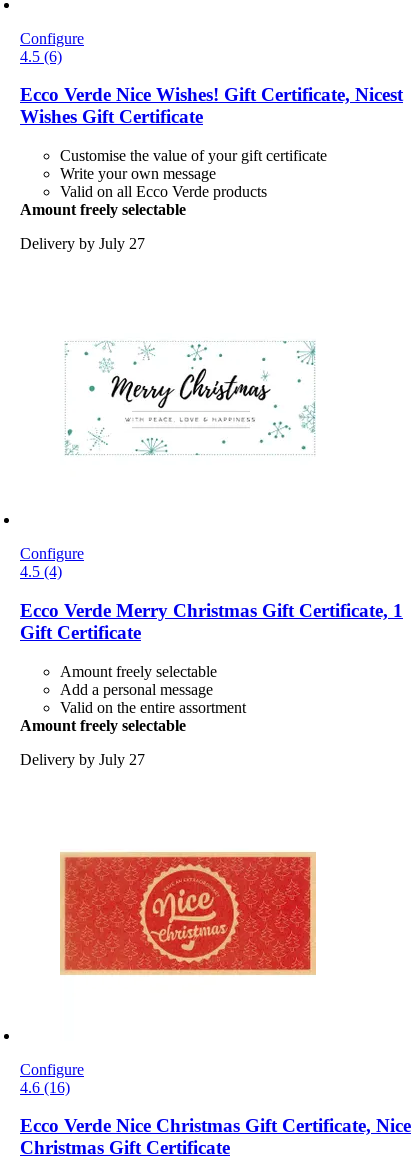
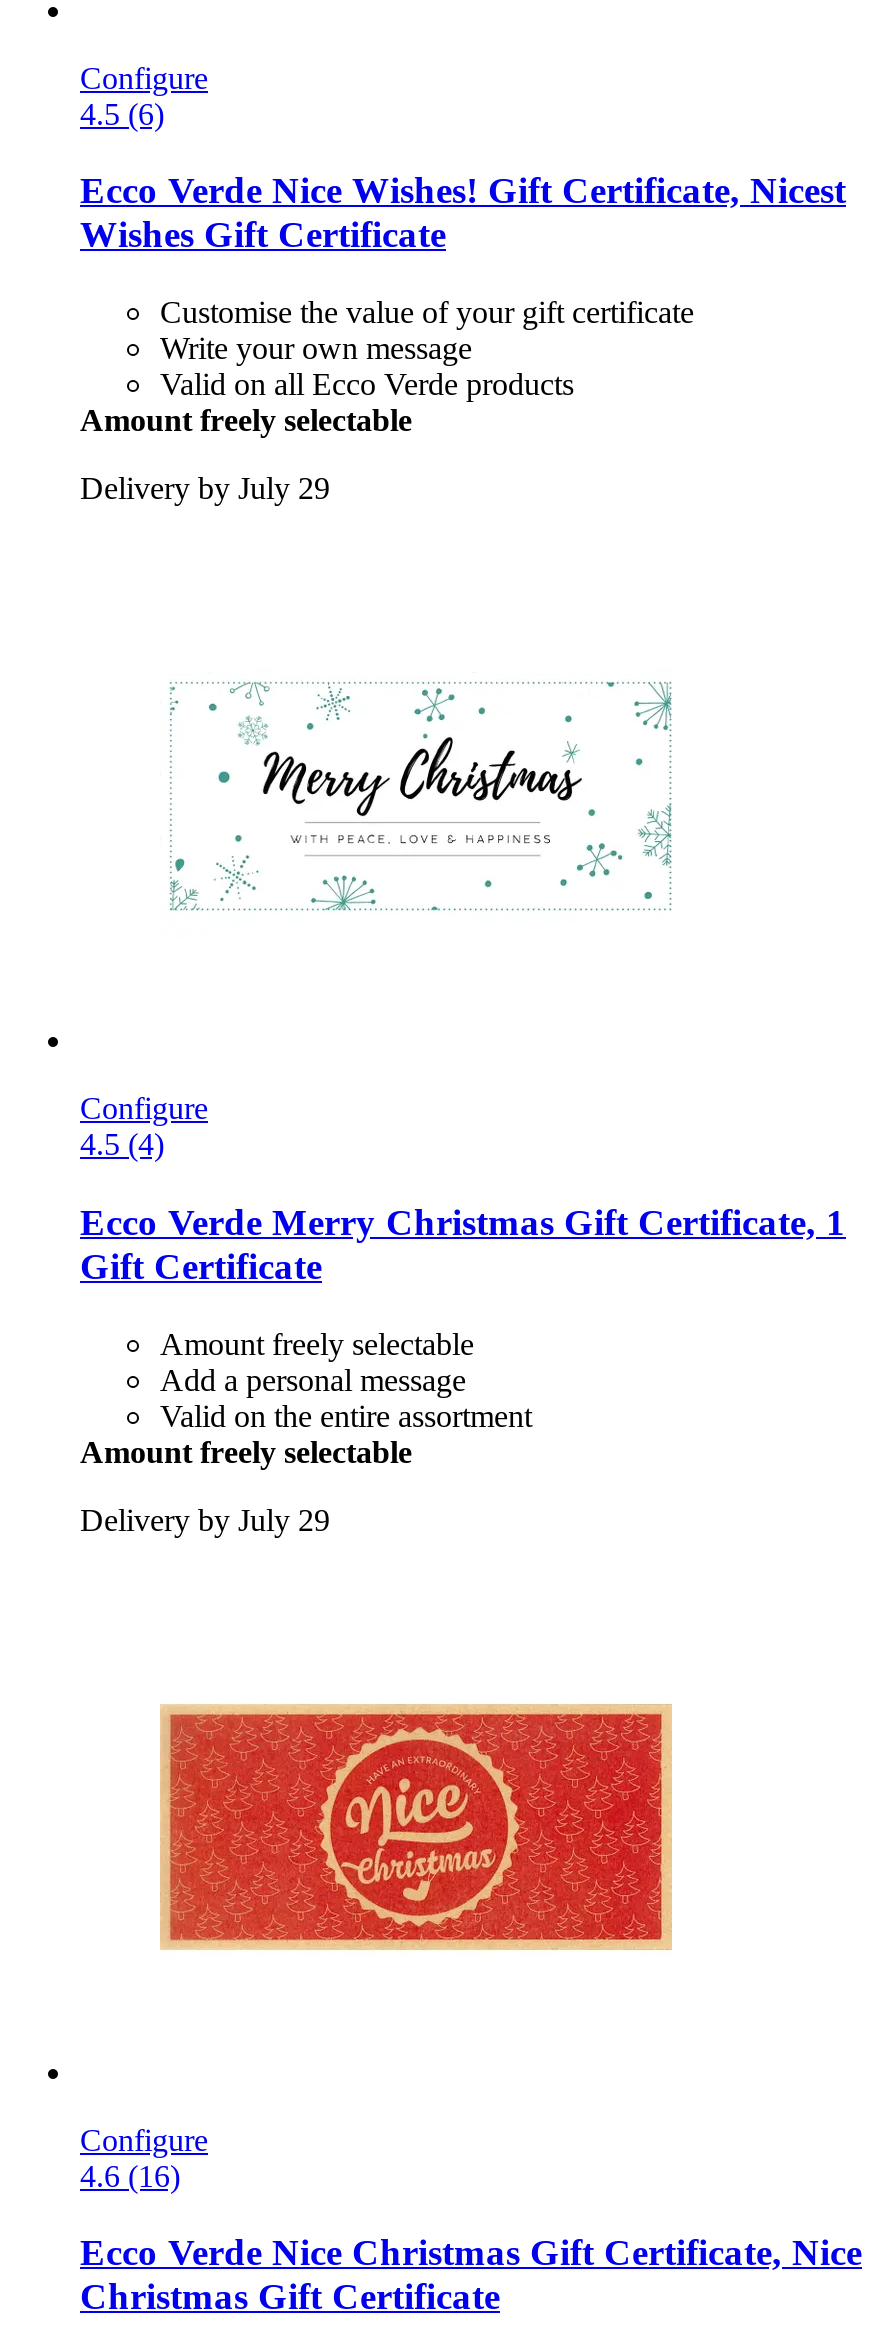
[20,235,145,252] Delivery by July 27 -> [80,471,330,505] Delivery by July 29
[20,750,145,767] Delivery by July 27 -> [80,1502,330,1536] Delivery by July 29

